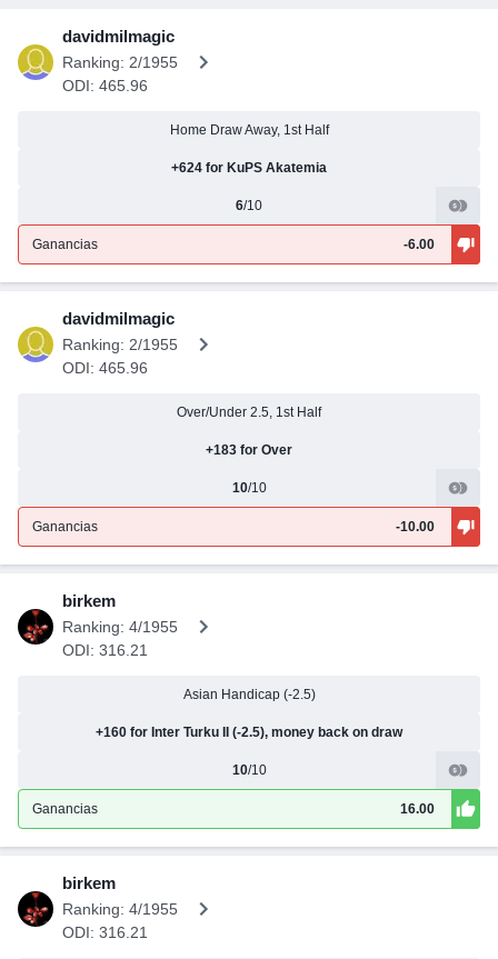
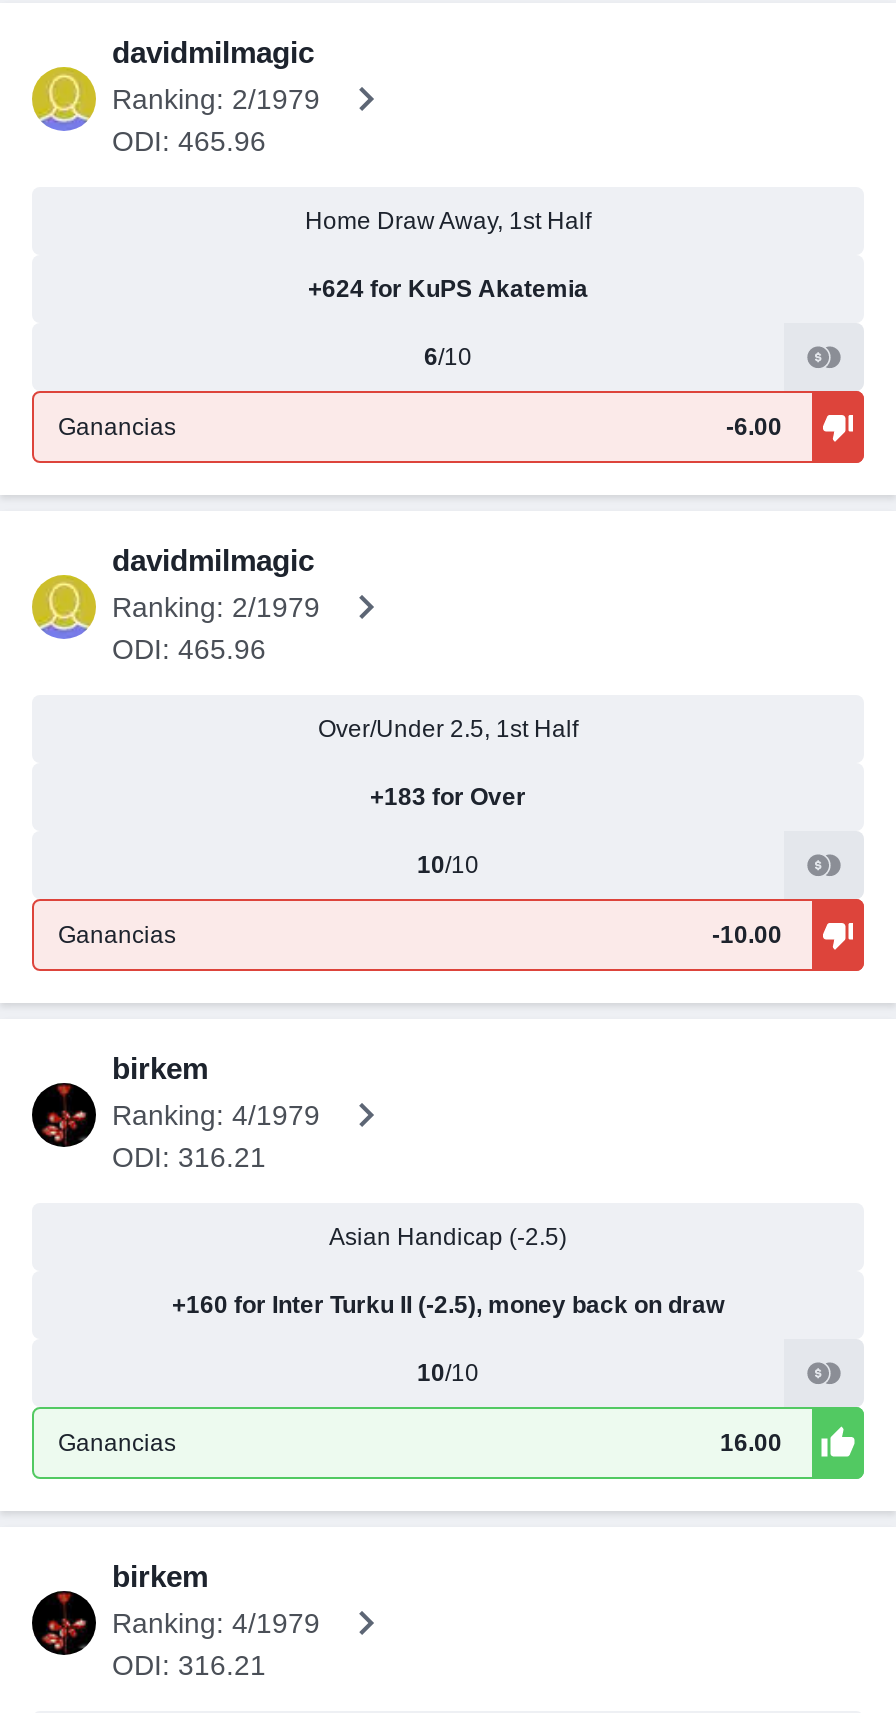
[62,54,178,71] Ranking: 2/1955 -> [112,83,320,115] Ranking: 2/1979
[62,336,178,354] Ranking: 2/1955 -> [112,591,320,623] Ranking: 2/1979
[62,618,178,636] Ranking: 4/1955 -> [112,1099,320,1131] Ranking: 4/1979
[62,900,178,918] Ranking: 4/1955 -> [112,1607,320,1639] Ranking: 4/1979

